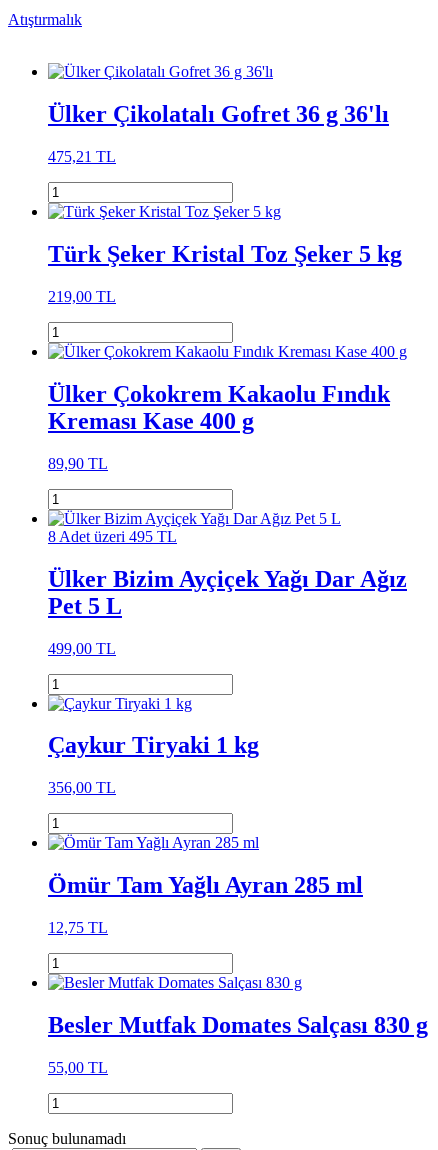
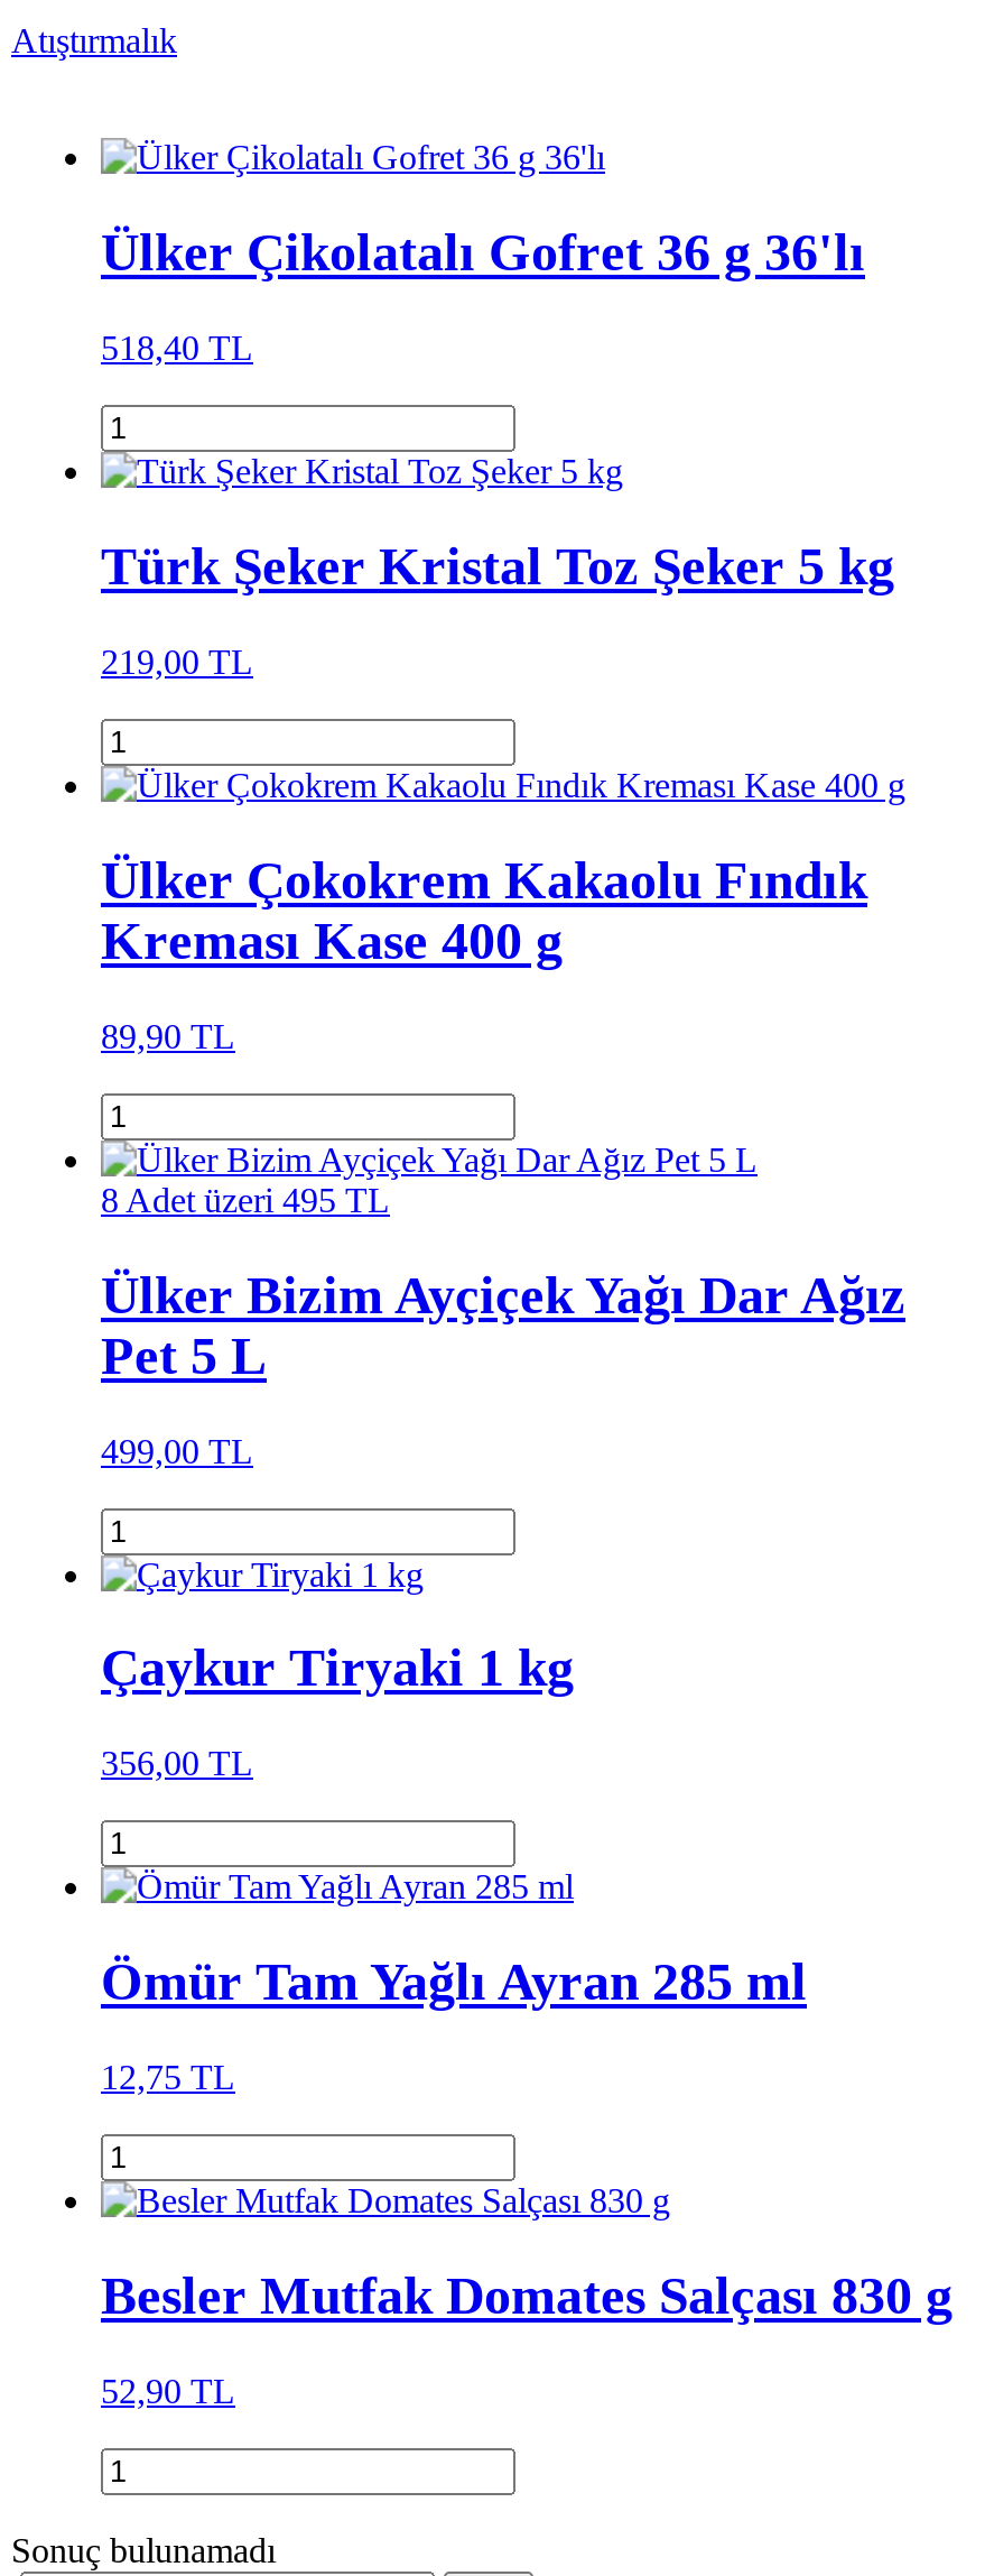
[48,148,116,165] 475,21 TL -> [101,329,253,367] 518,40 TL
[48,1059,108,1076] 55,00 TL -> [101,2372,235,2410] 52,90 TL

